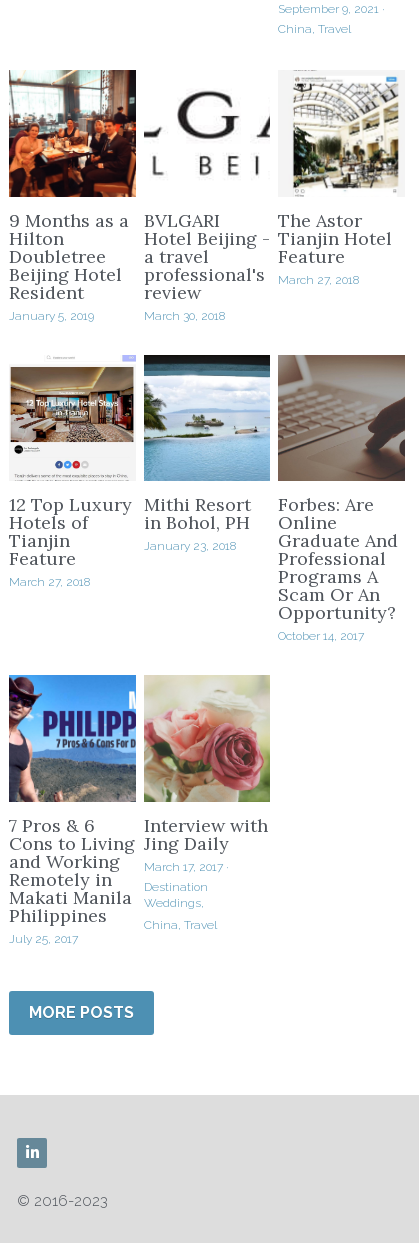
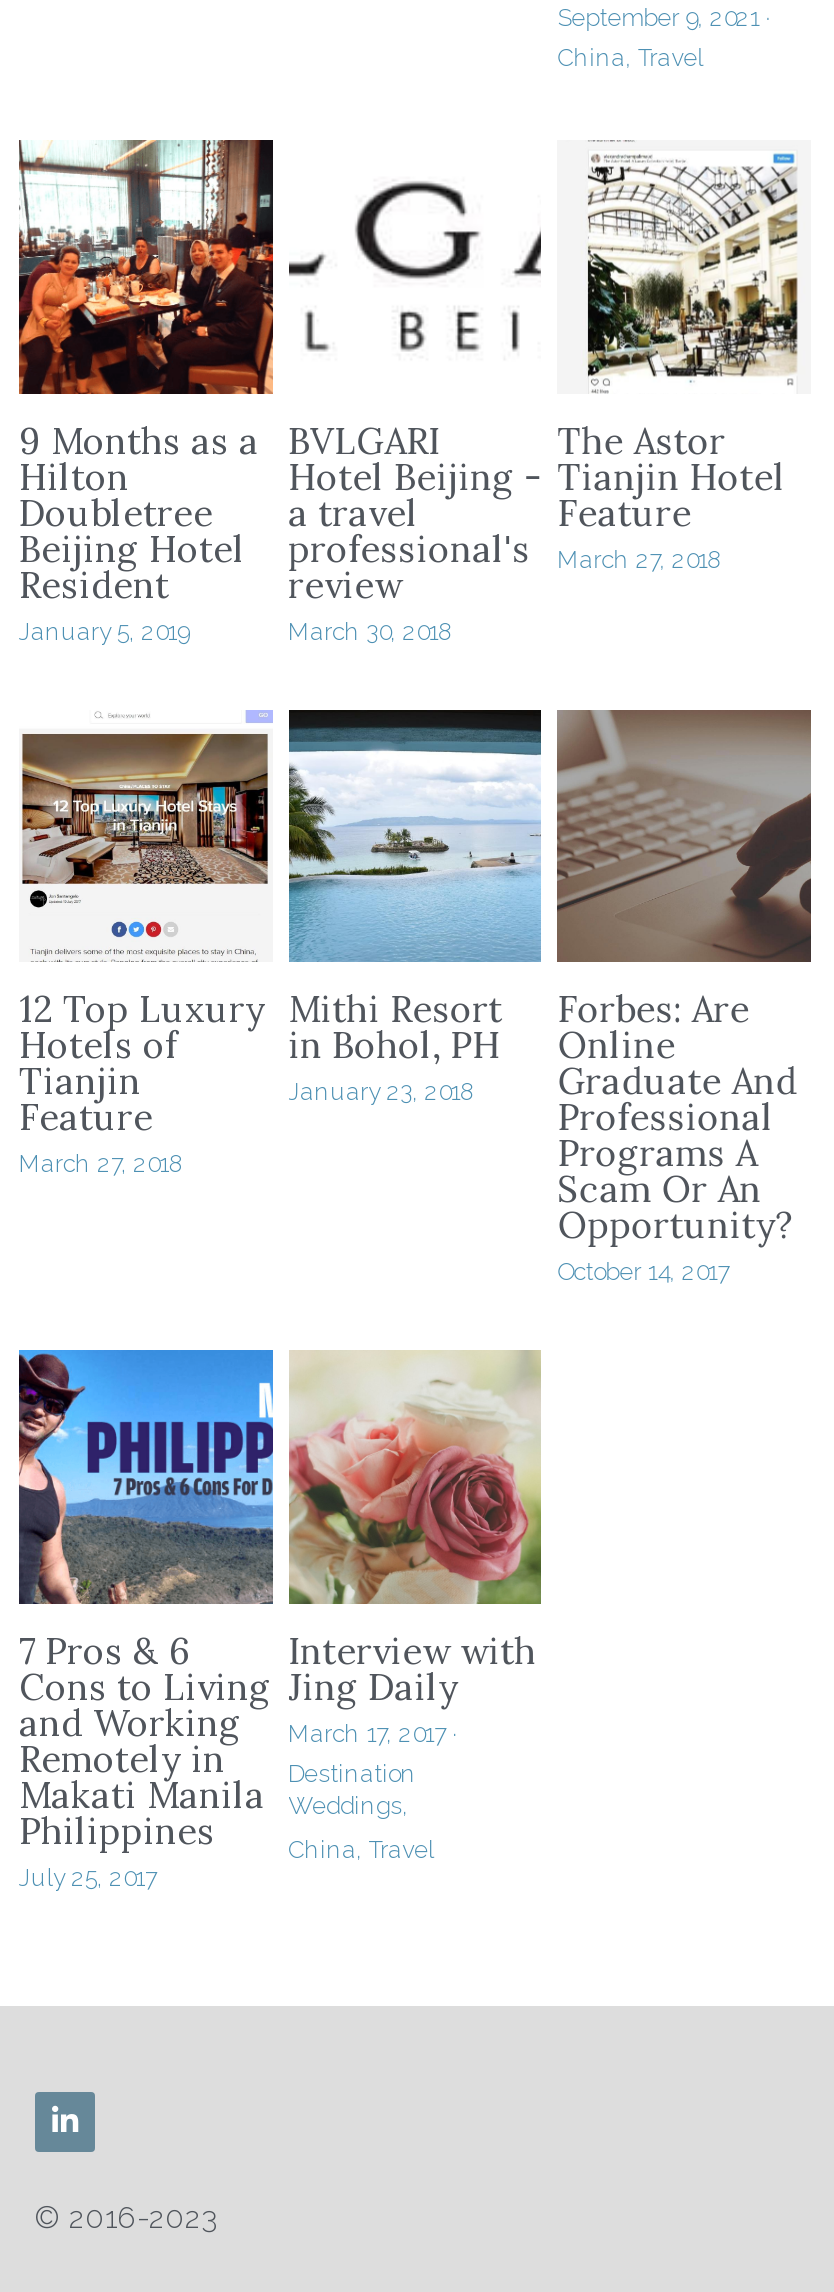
[29,1003,134,1022] MORE POSTS -> none

